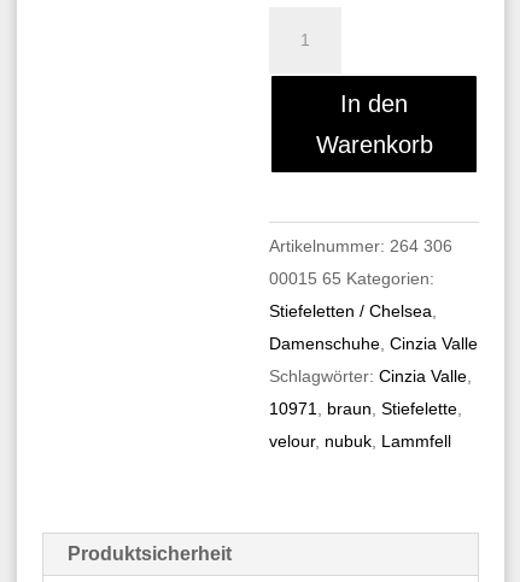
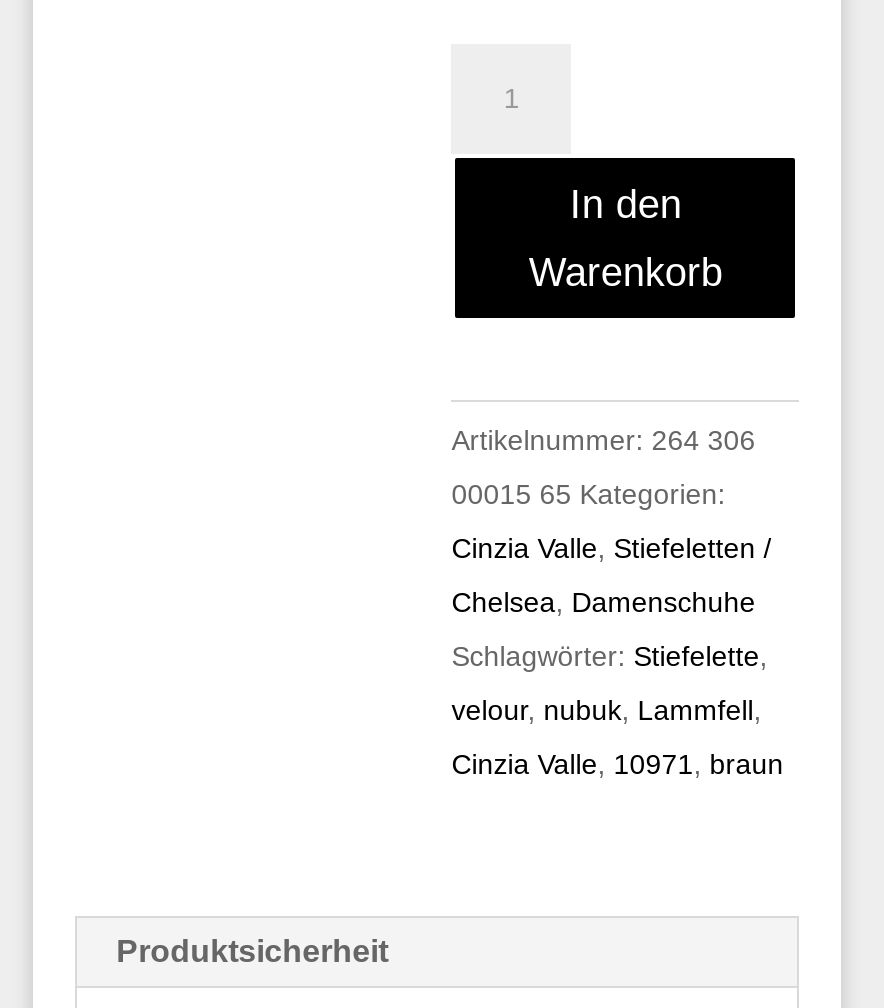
[269,301,437,321] Stiefeletten / Chelsea, -> [451,532,771,564] Cinzia Valle, Stiefeletten /
[269,334,478,353] Damenschuhe, Cinzia Valle -> [451,586,755,618] Chelsea, Damenschuhe
[269,366,472,386] Schlagwörter: Cinzia Valle, -> [451,640,767,672] Schlagwörter: Stiefelette,
[269,399,462,418] 10971, braun, Stiefelette, -> [451,694,761,726] velour, nubuk, Lammfell,
[269,431,451,451] velour, nubuk, Lammfell -> [451,748,783,780] Cinzia Valle, 10971, braun

